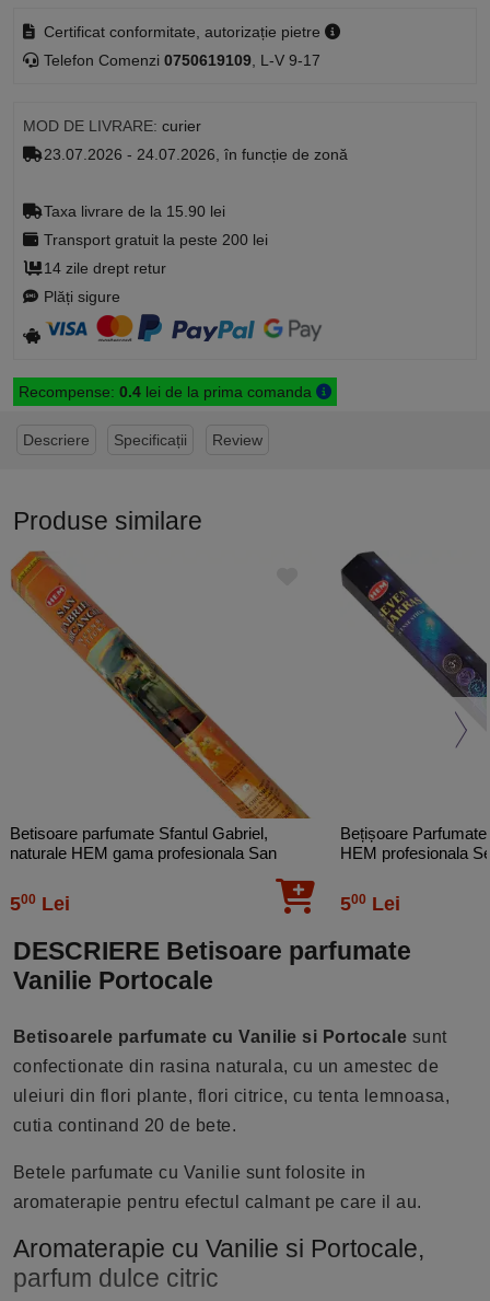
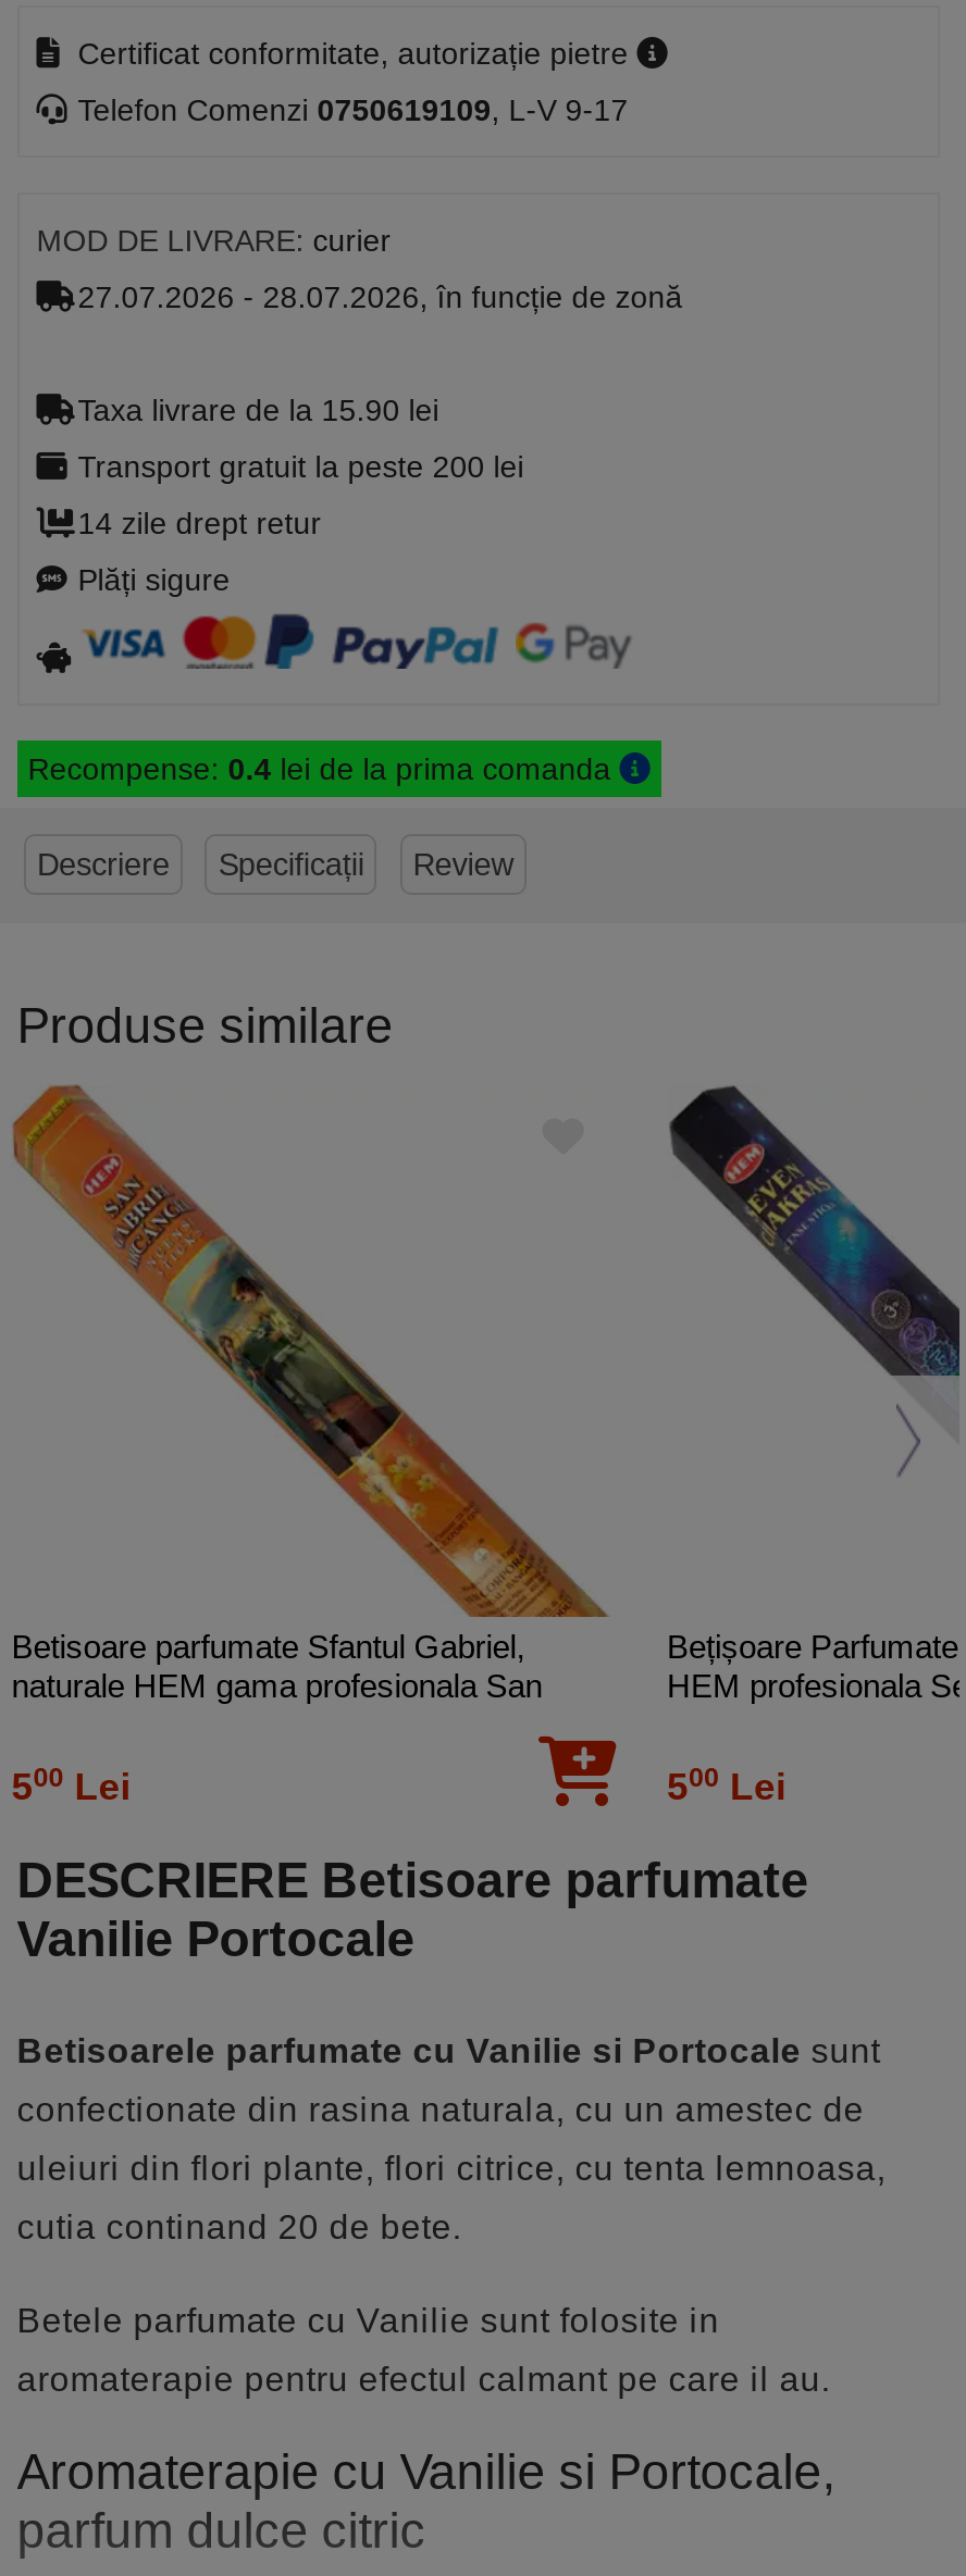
[39,146,348,163] 23.07.2026 - 24.07.2026, în funcție de zonă -> [69,279,683,314] 27.07.2026 - 28.07.2026, în funcție de zonă

